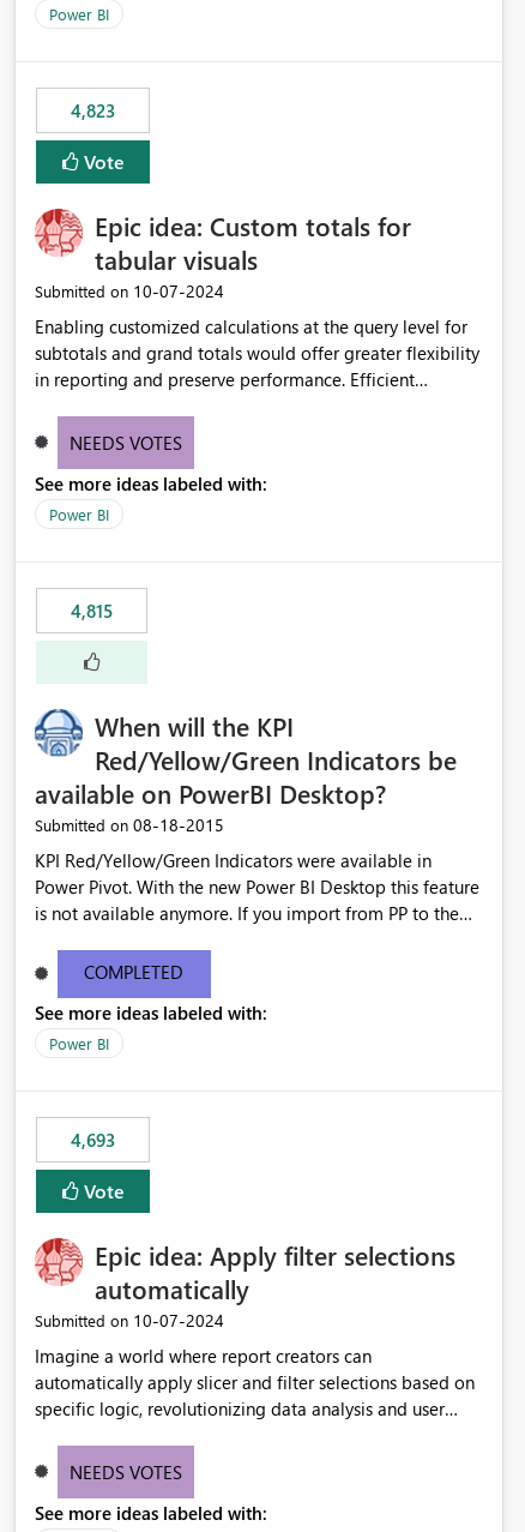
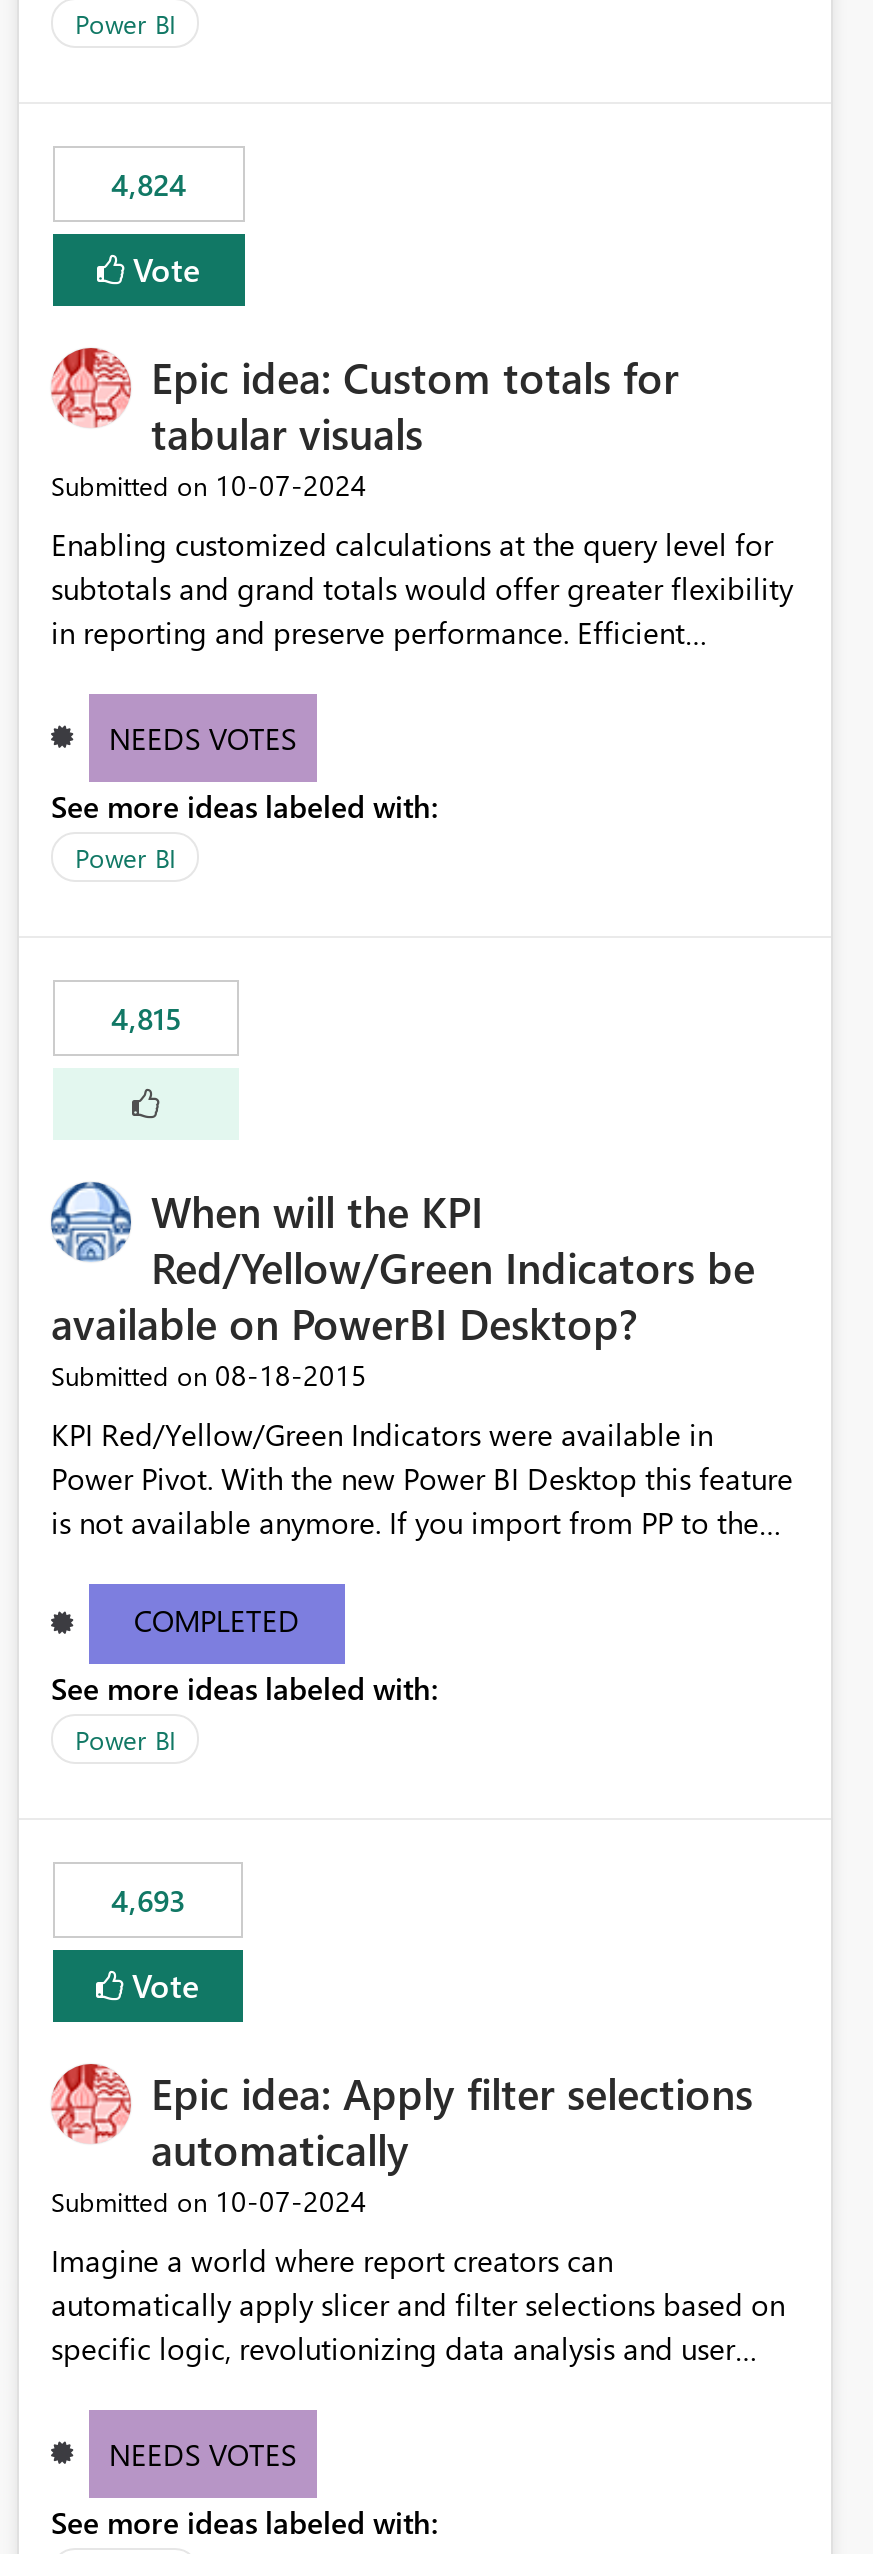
[71,99,115,123] 4,823 -> [111,165,187,205] 4,824

